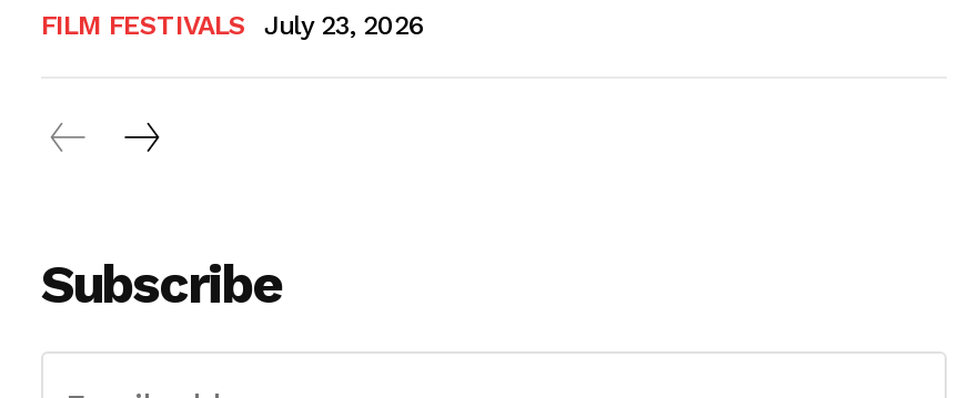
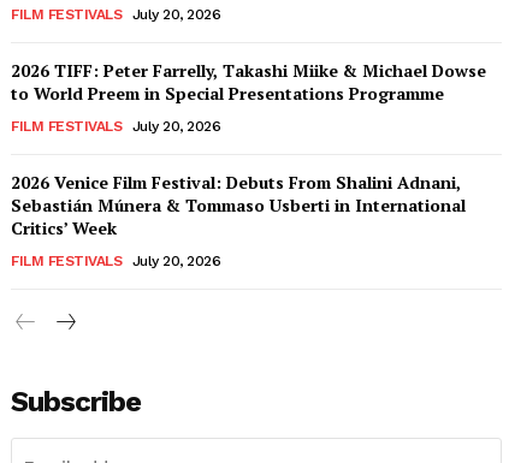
[264,11,425,42] July 23, 2026 -> [11,7,486,270] July 20, 2026 | 2026 TIFF: Peter Farrelly, Takashi Miike & Michael Dowse | to World Preem in Special Presentations Programme | FILM FESTIVALS | July 20, 2026 | 2026 Venice Film Festival: Debuts From Shalini Adnani, | Sebastián Múnera & Tommaso Usberti in International | Critics’ Week | FILM FESTIVALS | July 20, 2026

